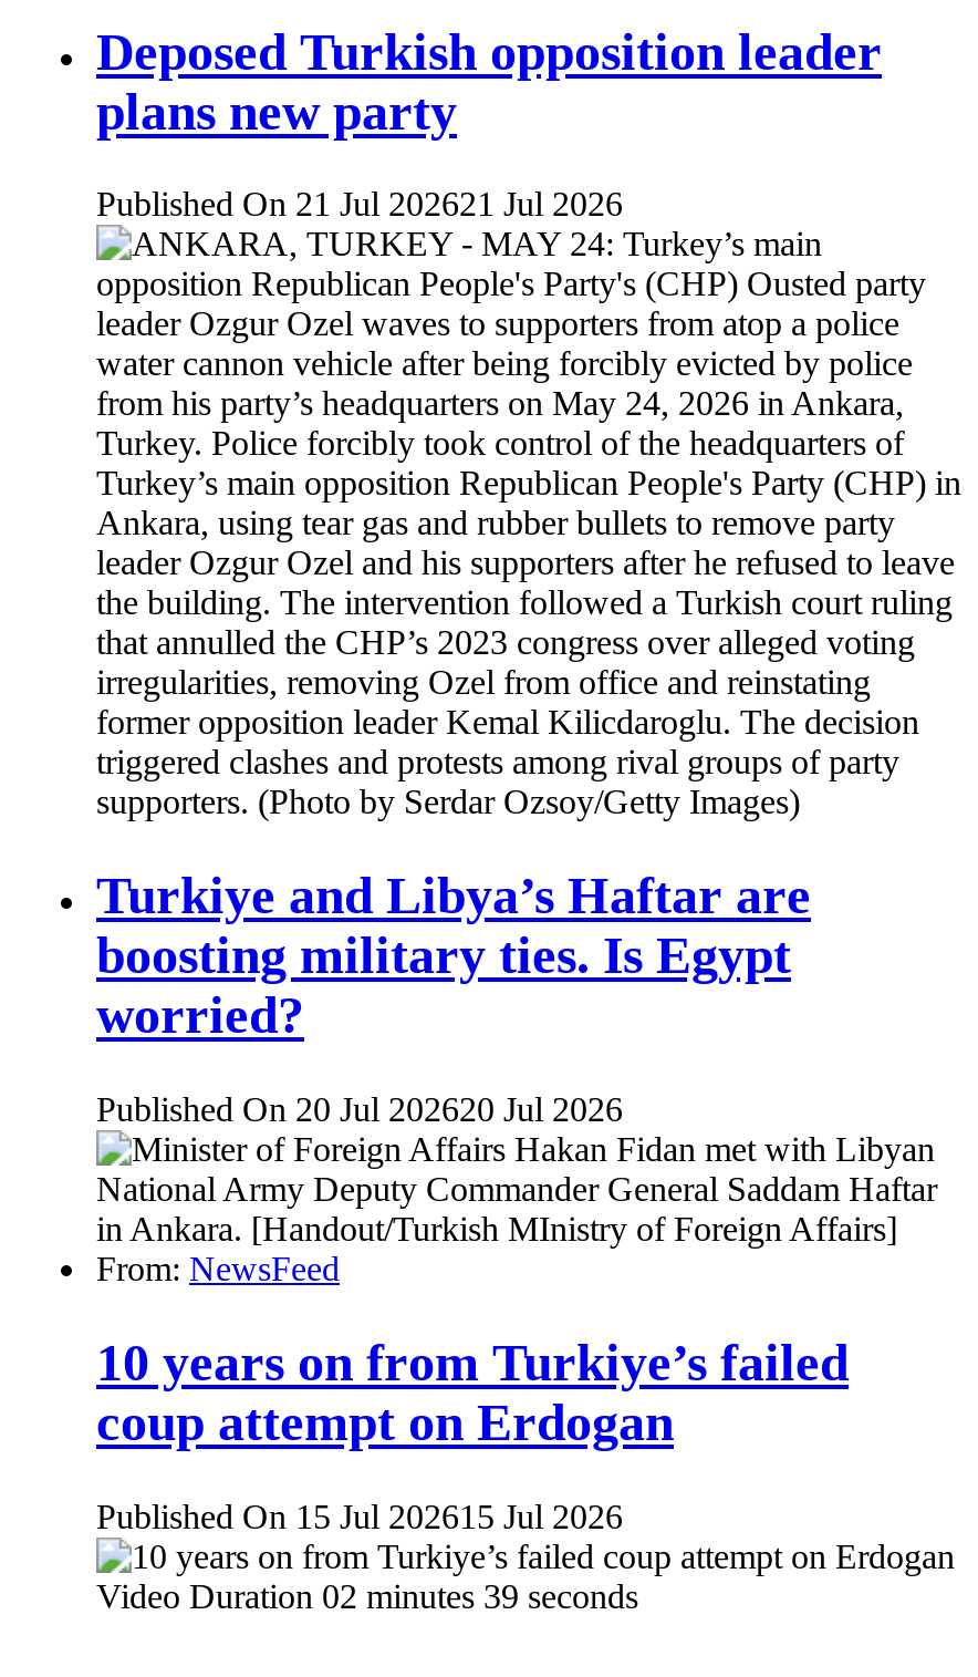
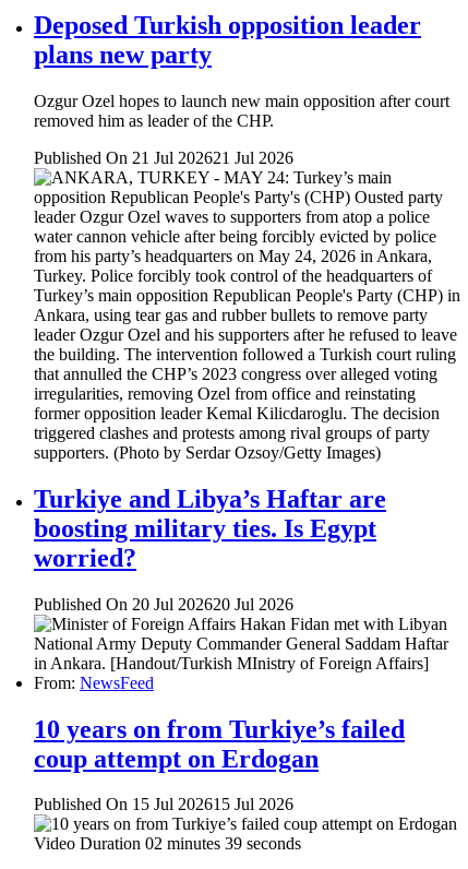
none -> [34,91,449,130] Ozgur Ozel hopes to launch new main opposition after court | removed him as leader of the CHP.

